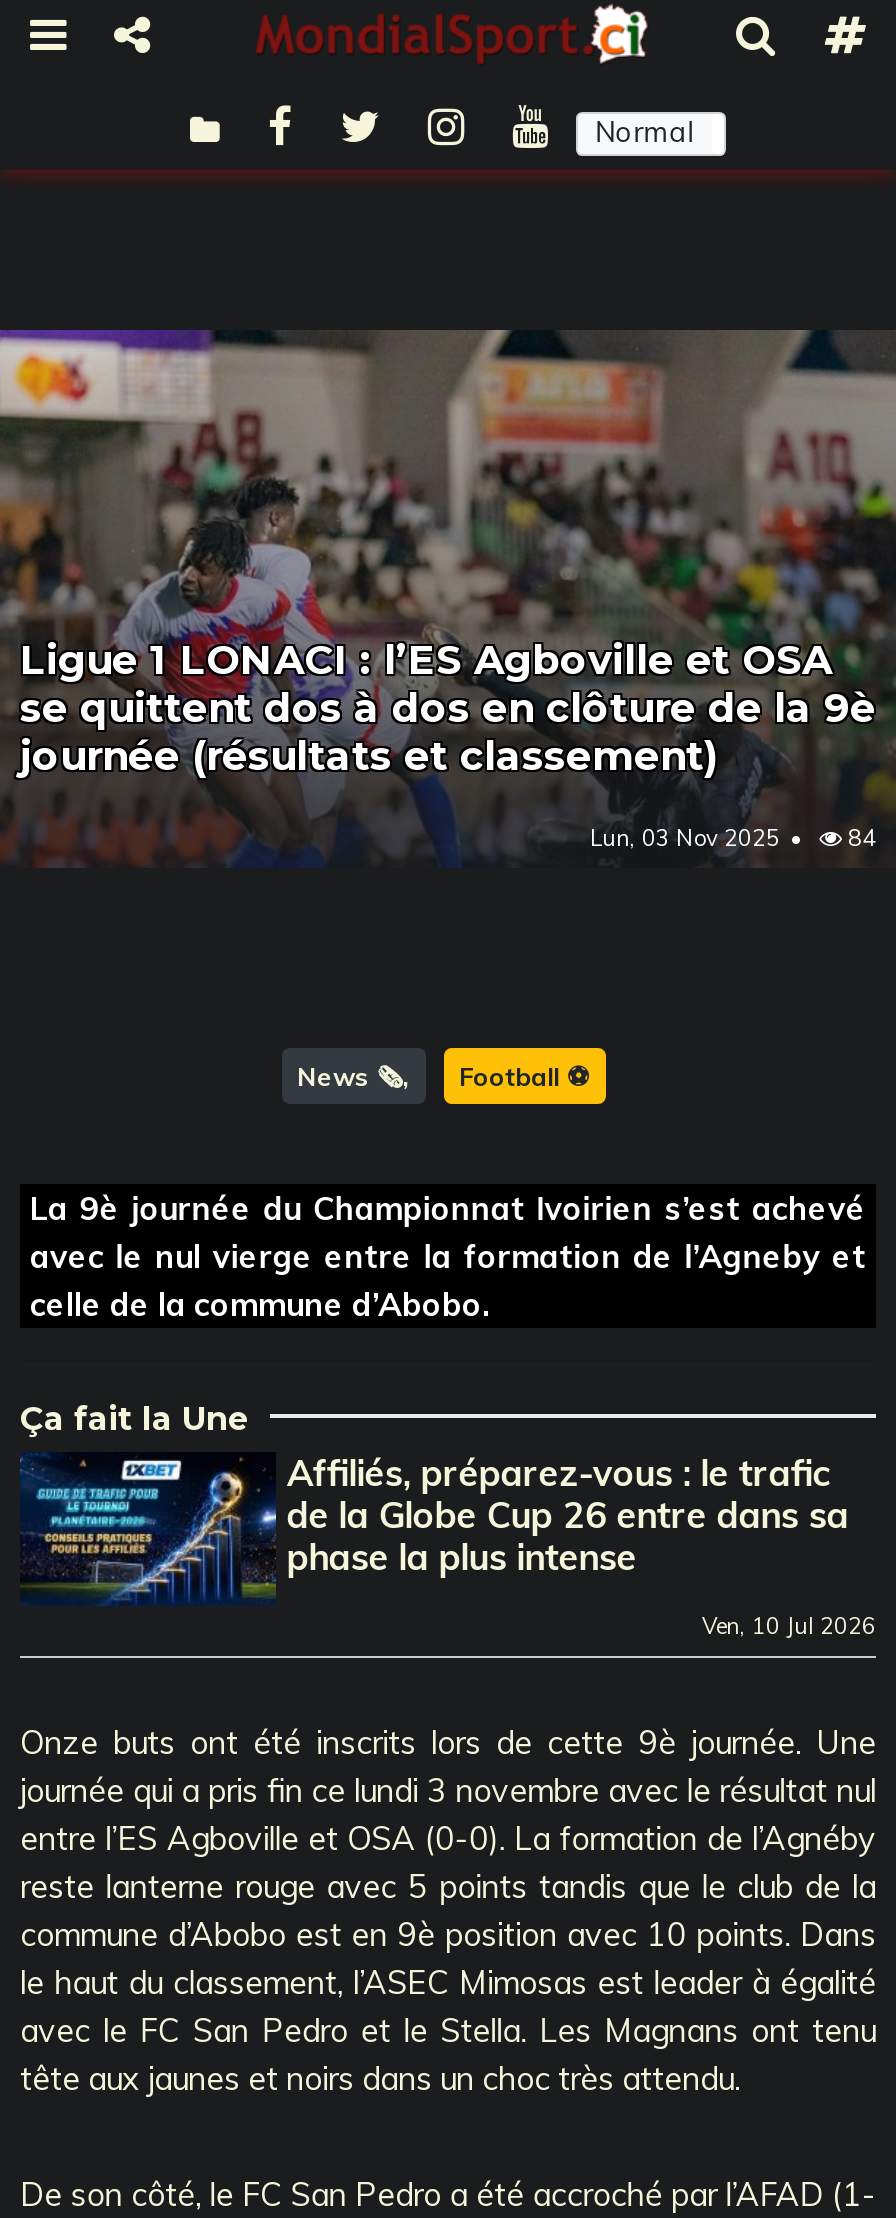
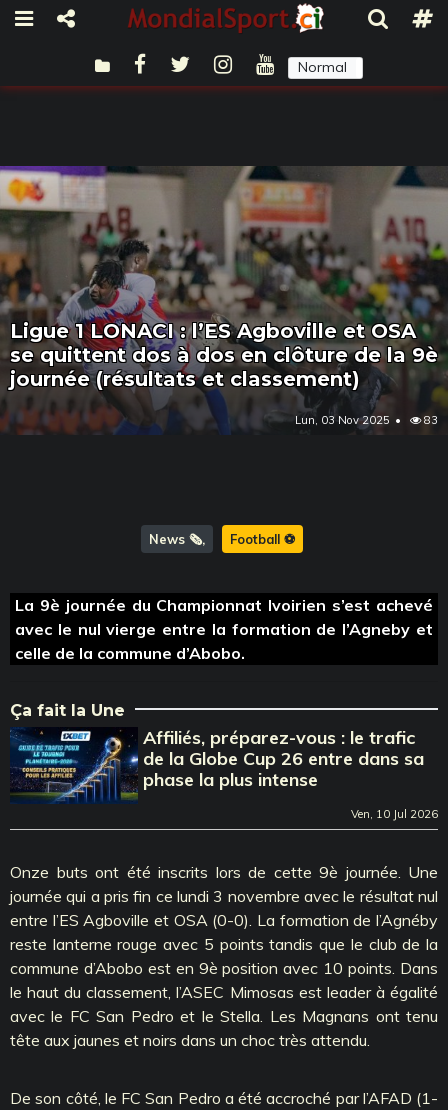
[842,824,876,852] 84 -> [421,413,438,427] 83

